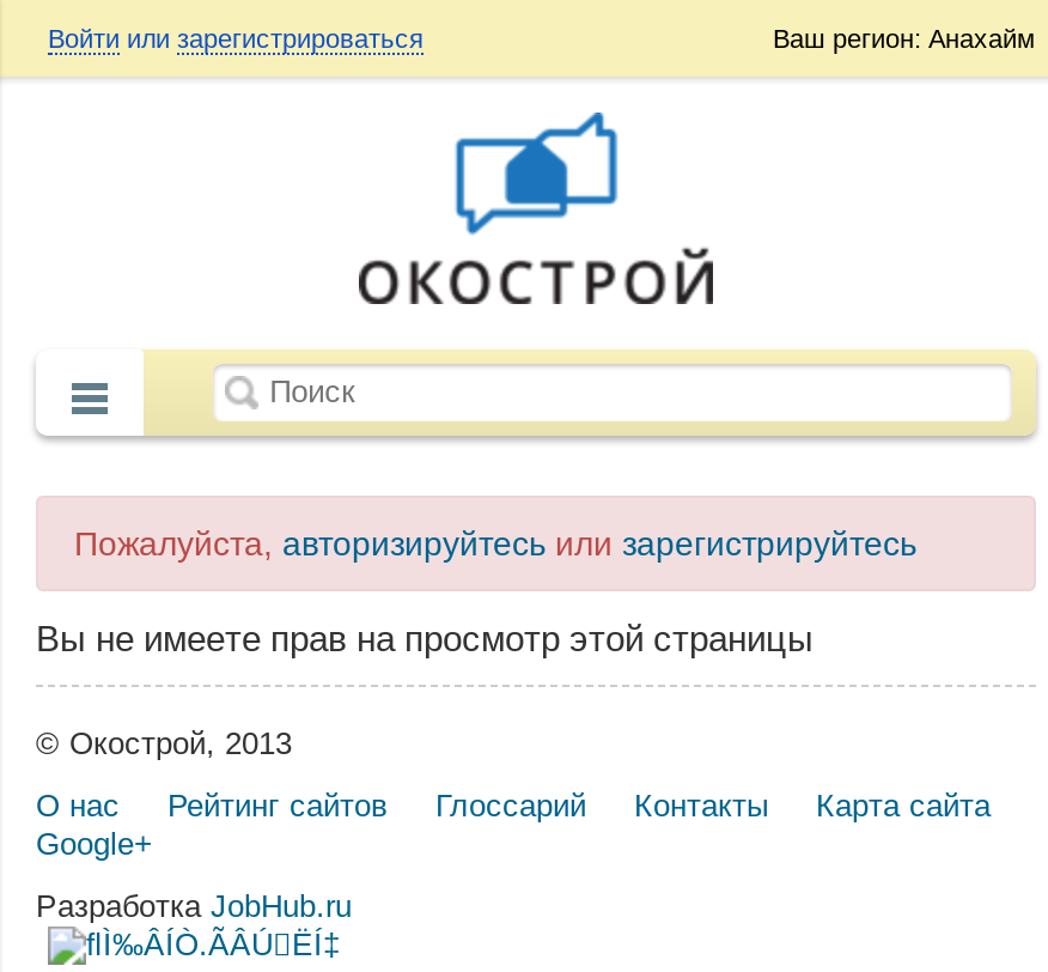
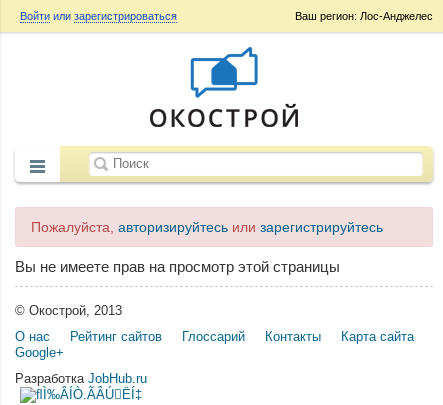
[773,24,1036,53] Ваш регион: Анахайм -> [295,10,433,22] Ваш регион: Лос-Анджелес

